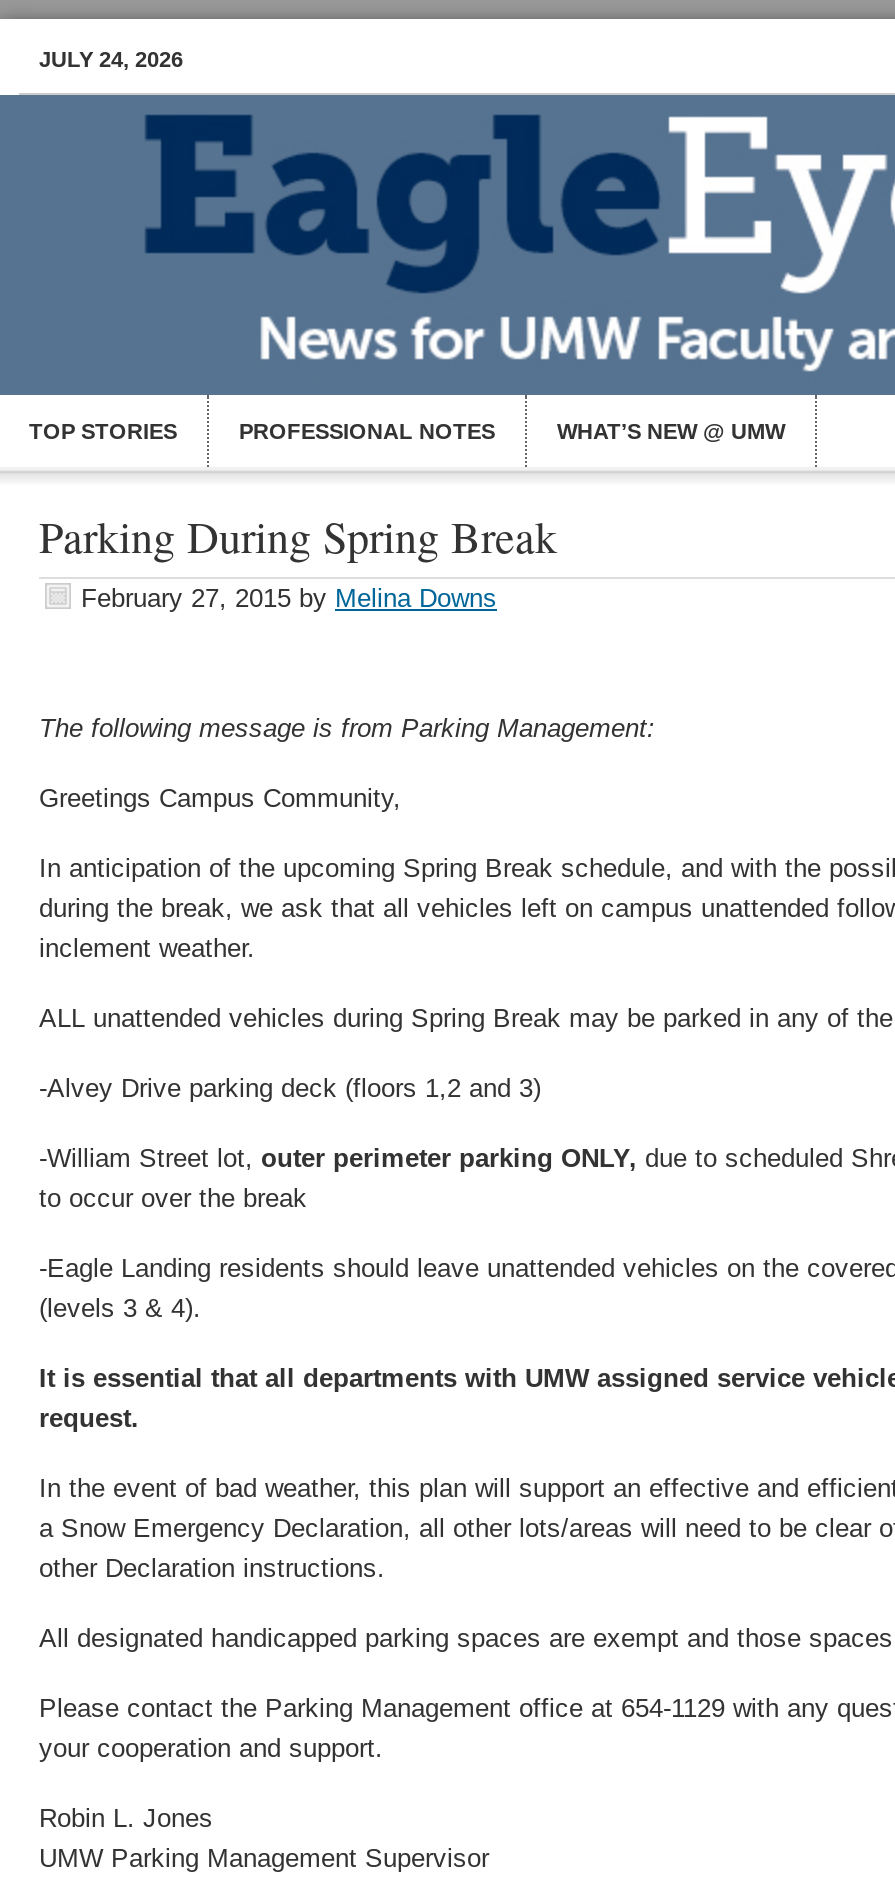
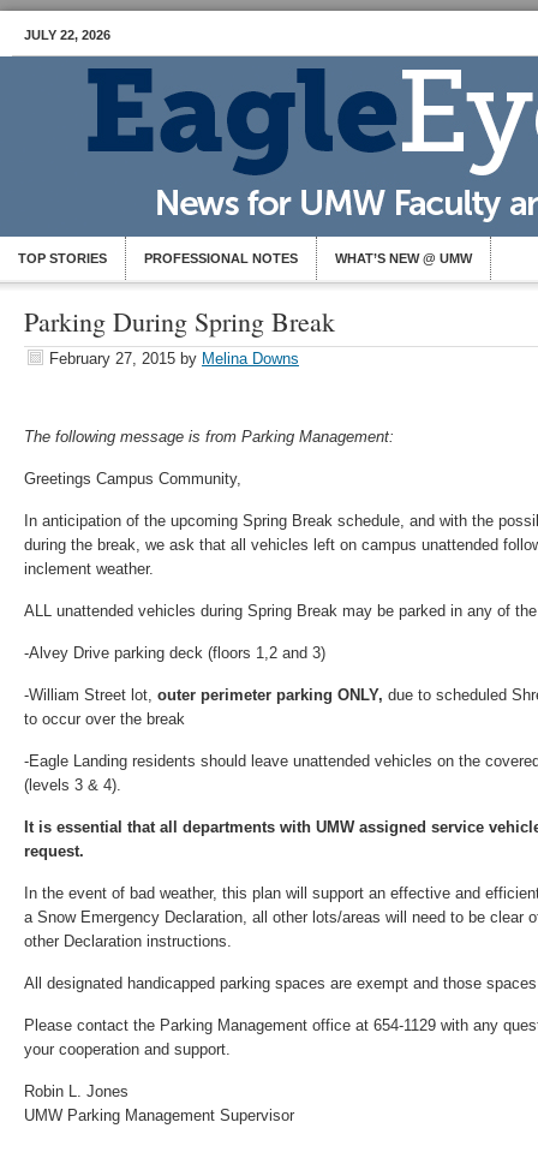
[39,47,183,71] JULY 24, 2026 -> [24,28,110,42] JULY 22, 2026

